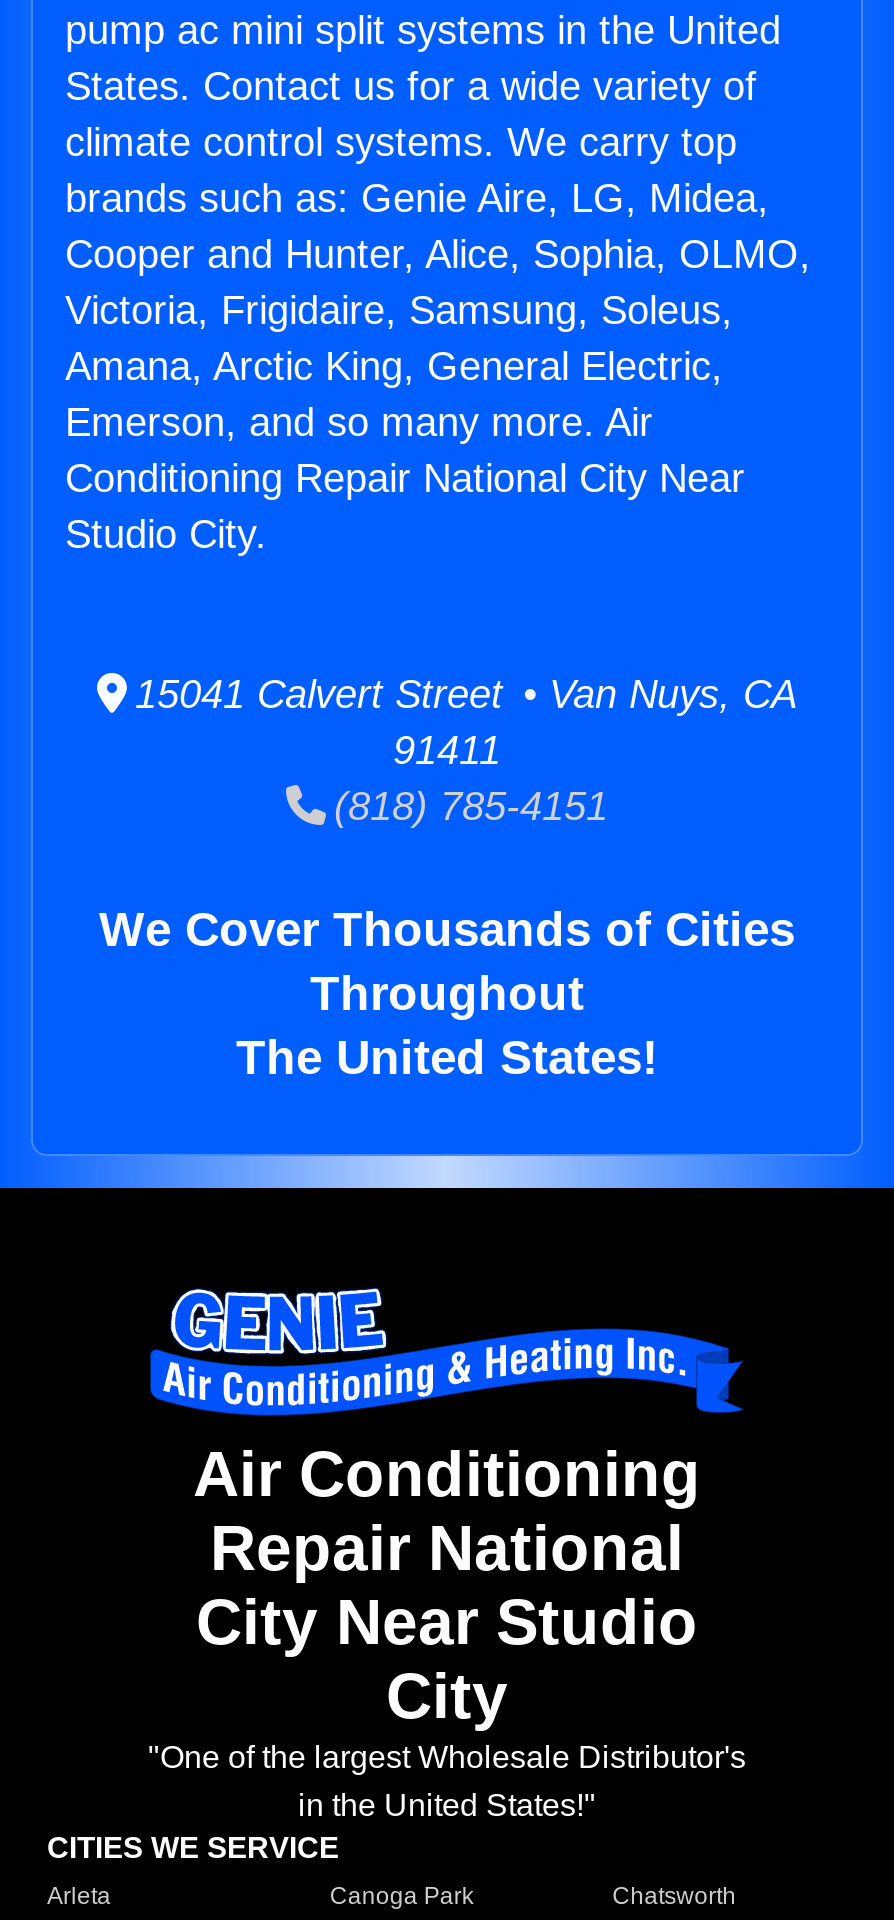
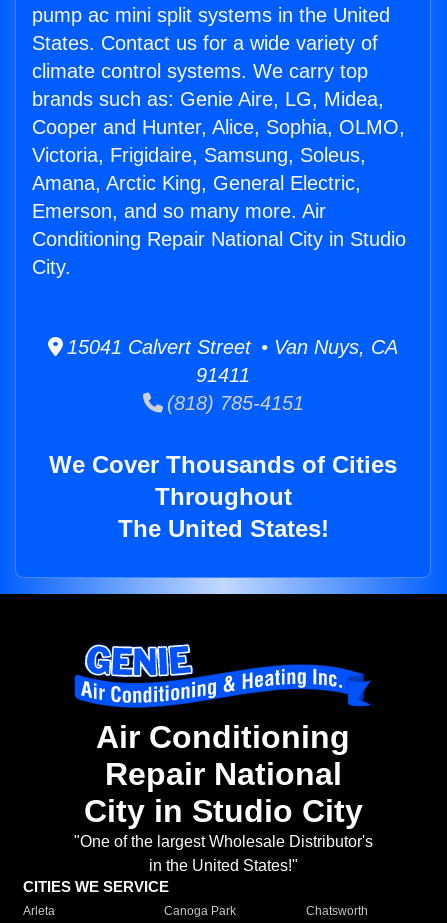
[65,456,745,556] Conditioning Repair National City Near | Studio City. -> [32,228,406,278] Conditioning Repair National City in Studio | City.
[196,1587,698,1733] City Near Studio | City -> [83,793,362,829] City in Studio City

